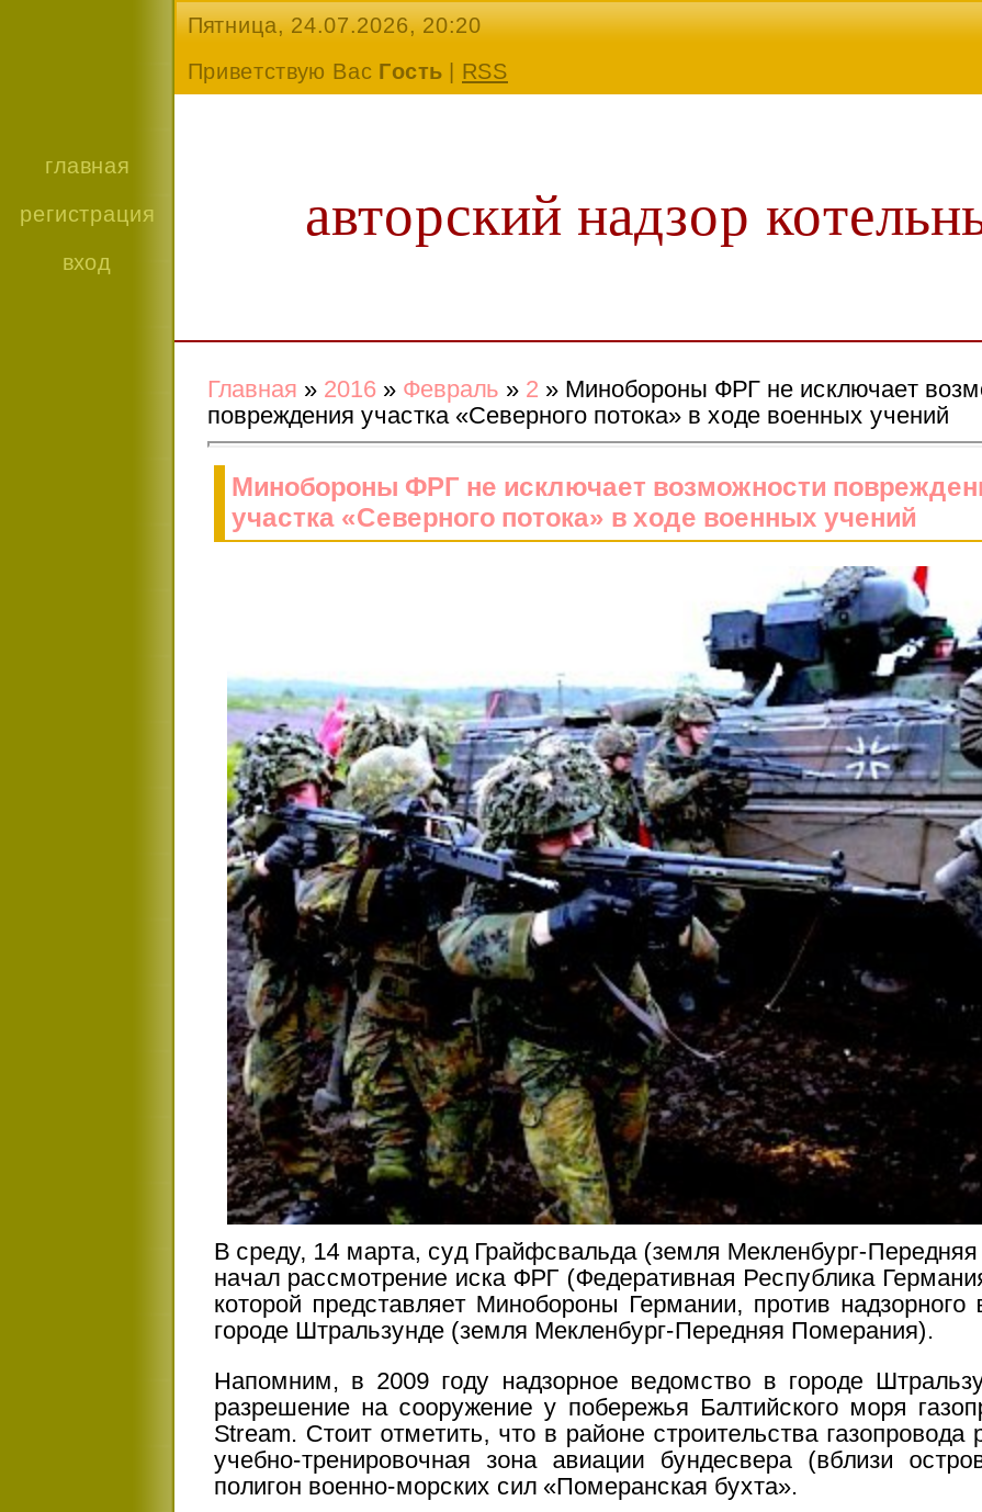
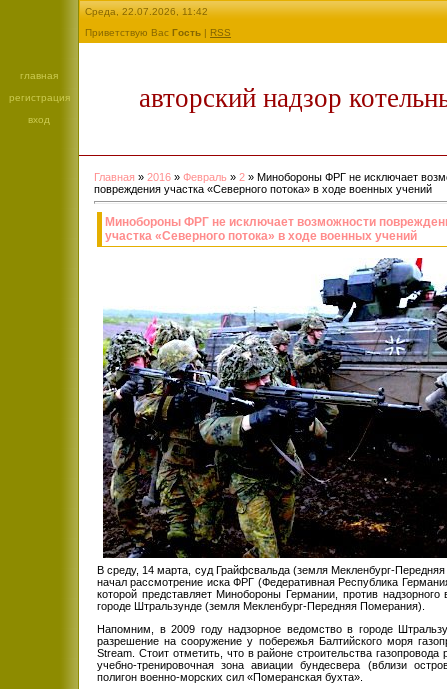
[188,13,482,37] Пятница, 24.07.2026, 20:20 -> [85,6,208,17] Среда, 22.07.2026, 11:42

